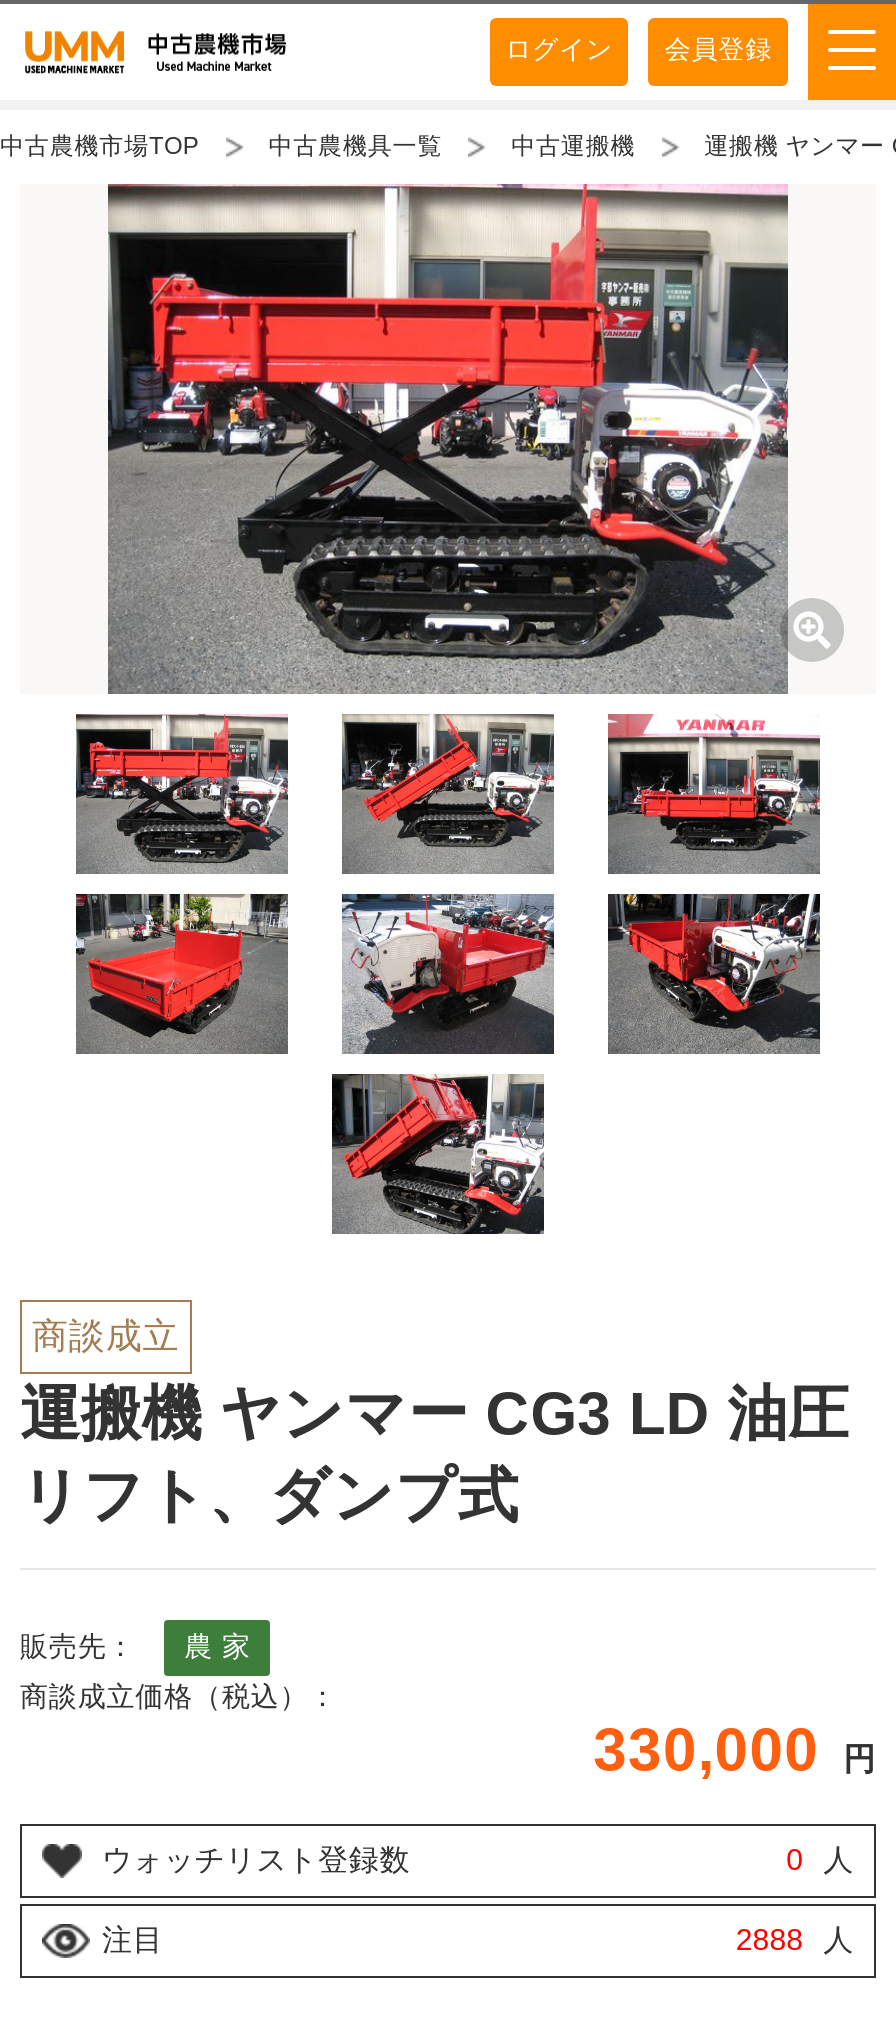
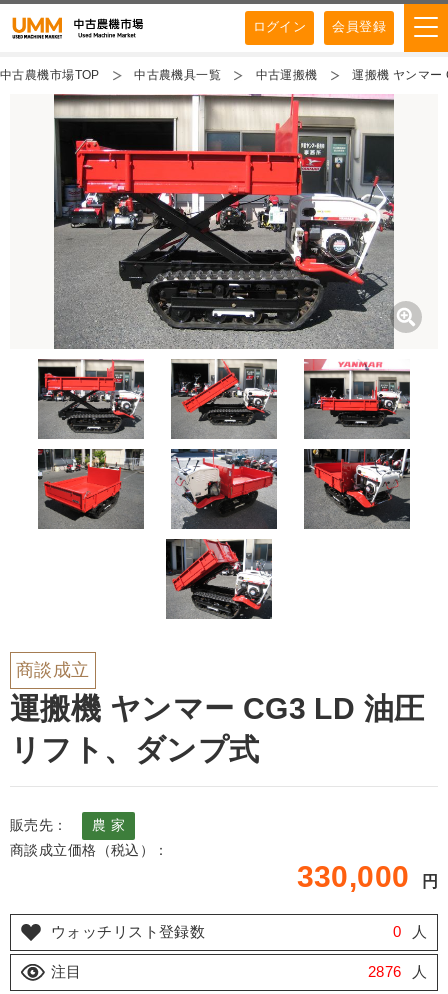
[736,1922,854,1956] 2888 人 -> [368,963,427,980] 2876 人

